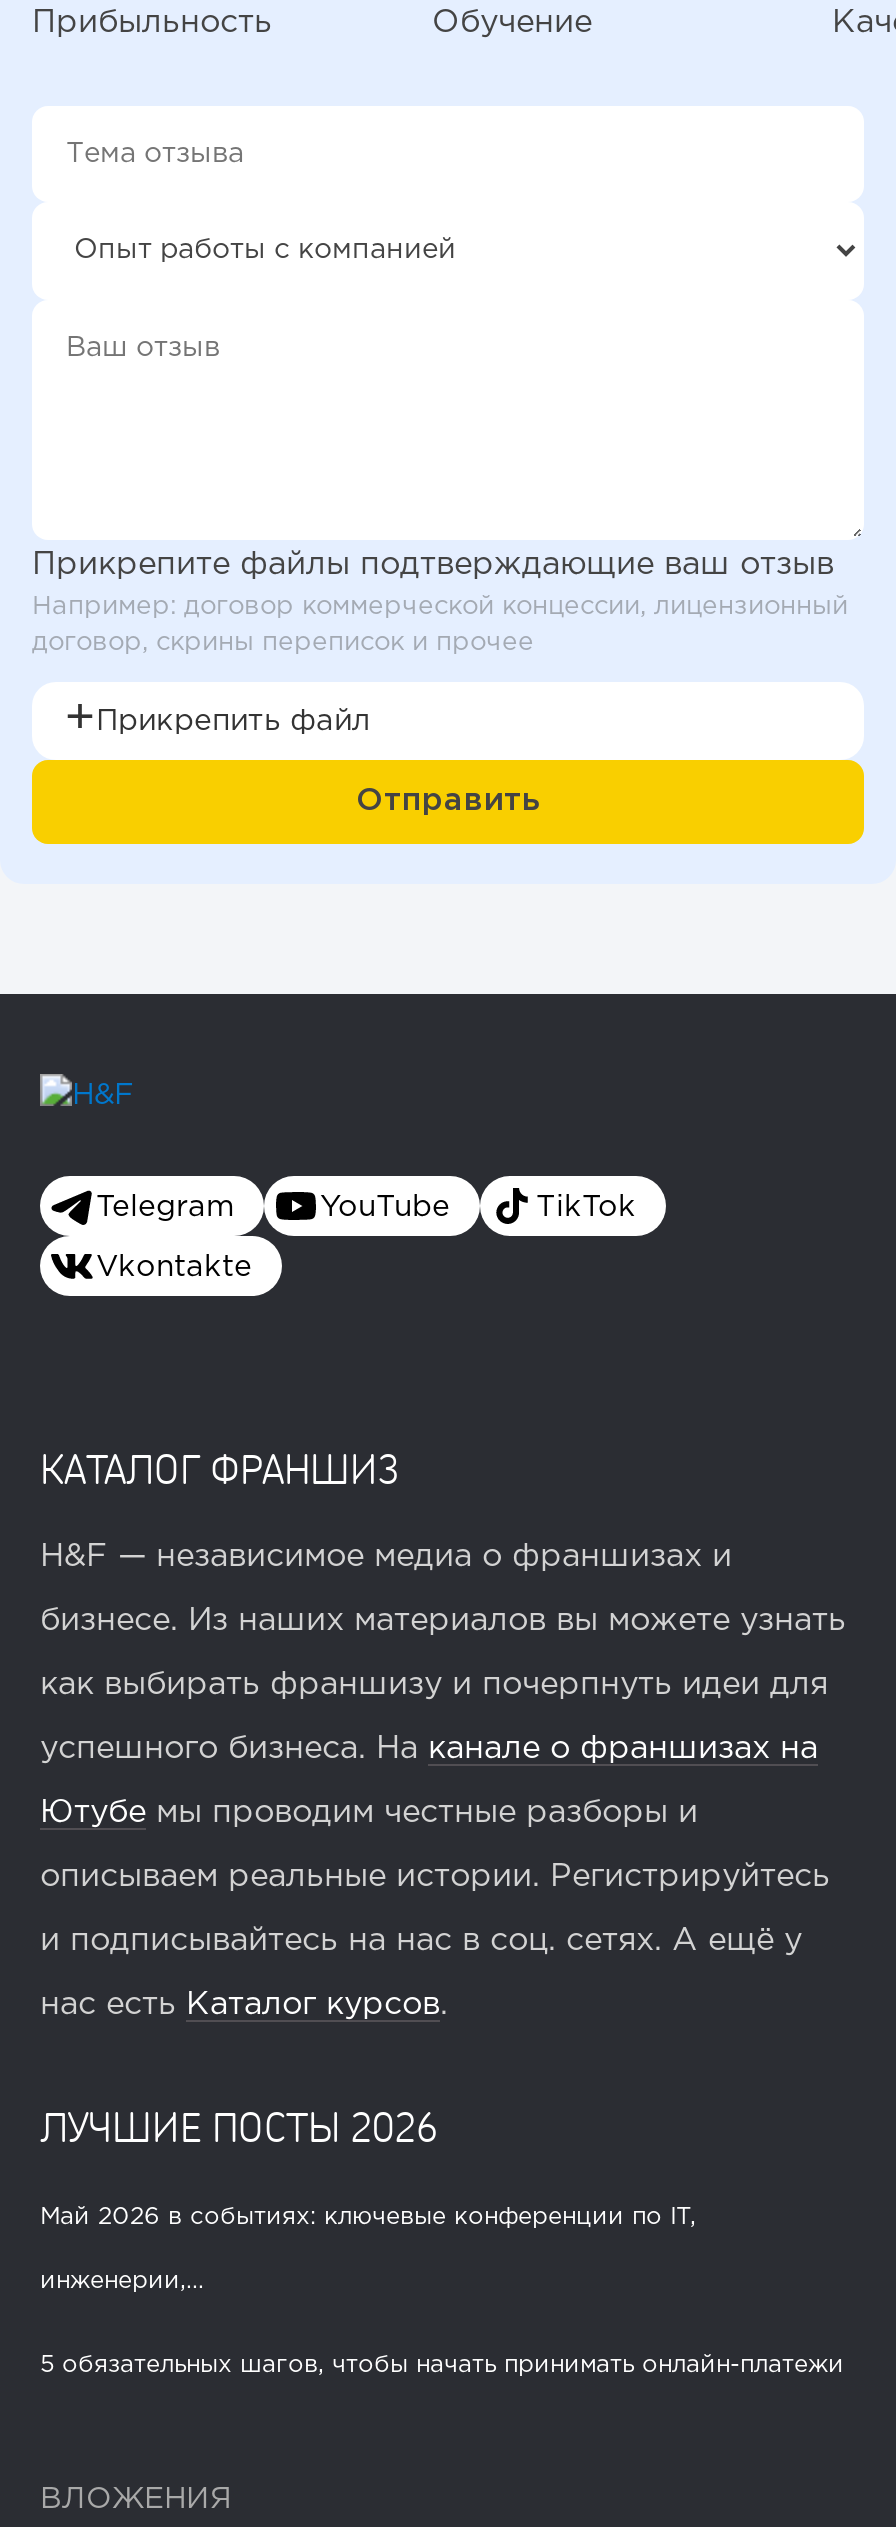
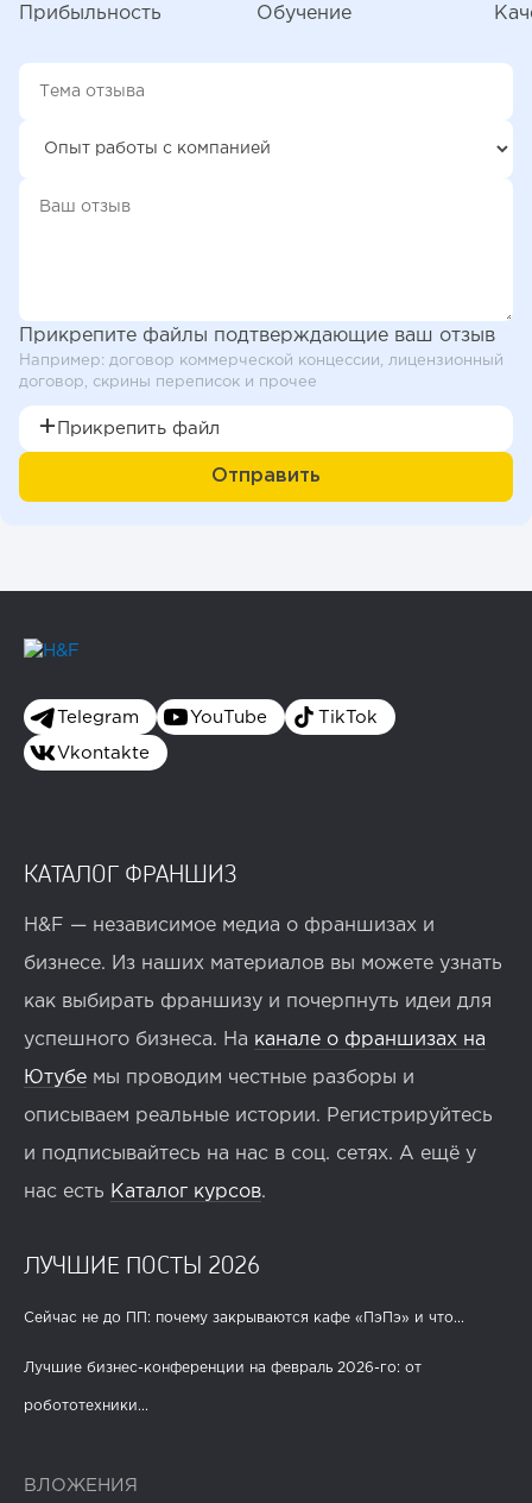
[40,2207,696,2229] Май 2026 в событиях: ключевые конференции по IT, -> [24,1312,464,1325] Сейчас не до ПП: почему закрываются кафе «ПэПэ» и что...
[40,2271,204,2293] инженерии,... -> [24,1362,422,1375] Лучшие бизнес-конференции на февраль 2026-го: от
[40,2355,844,2377] 5 обязательных шагов, чтобы начать принимать онлайн-платежи -> [24,1400,148,1413] робототехники...

